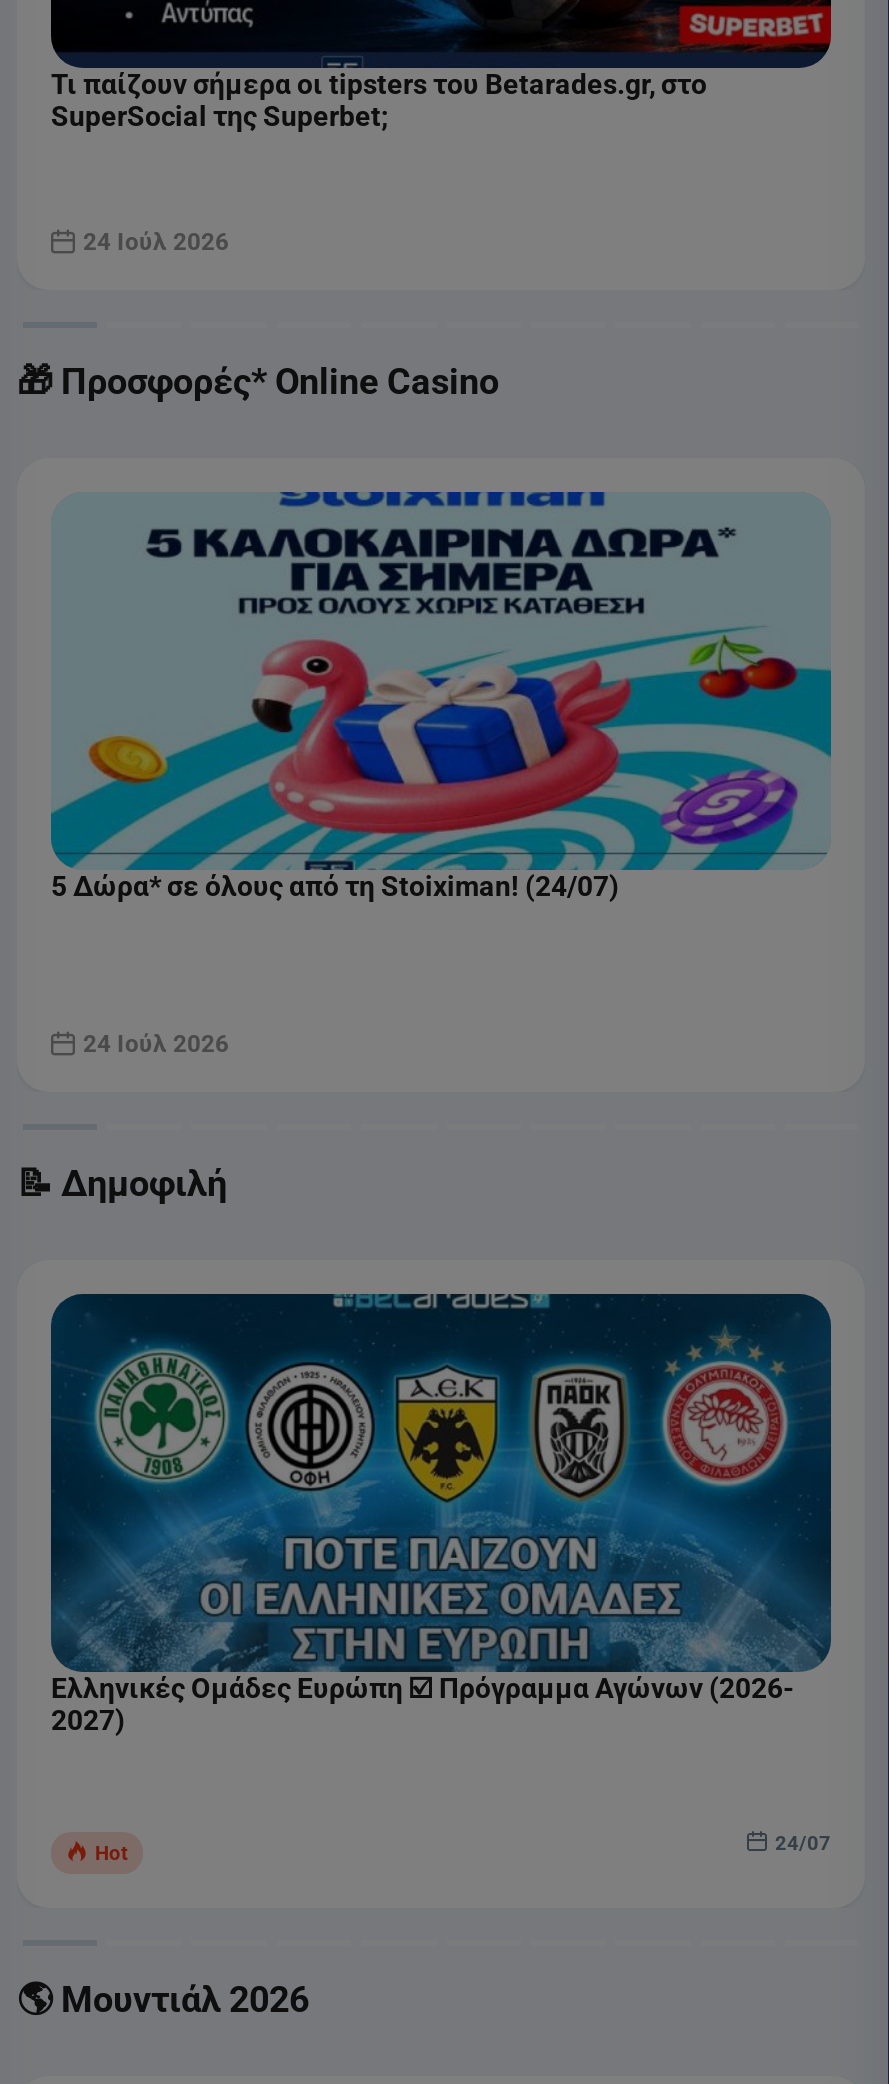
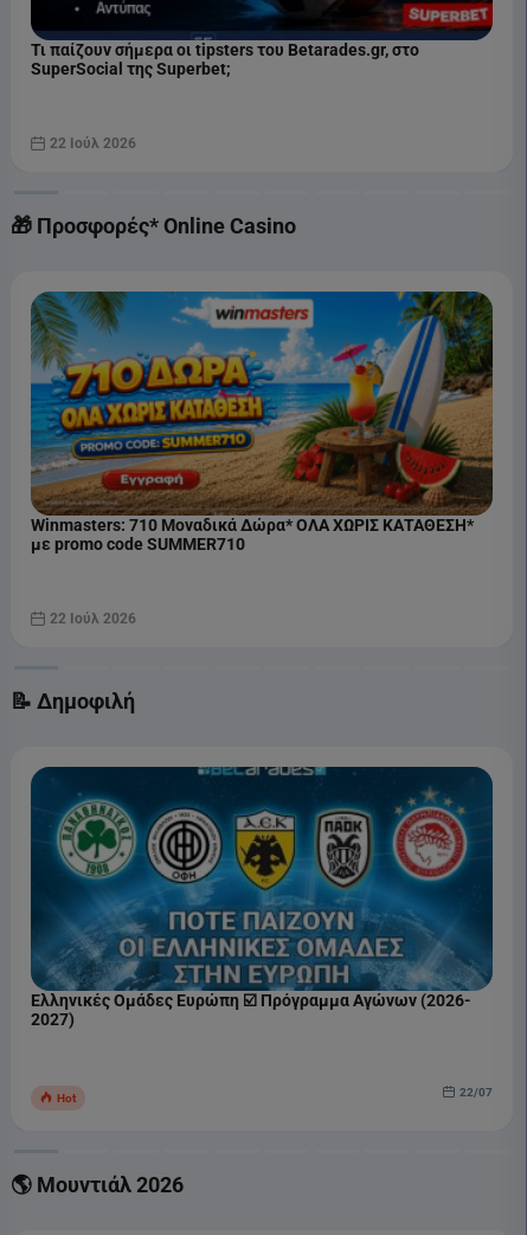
[83,228,229,256] 24 Ιούλ 2026 -> [50,135,136,151] 22 Ιούλ 2026
[49,492,833,902] [image] | 5 Δώρα* σε όλους από τη Stoiximan! (24/07) -> [30,290,494,553] [image] | Winmasters: 710 Μοναδικά Δώρα* ΟΛΑ ΧΩΡΙΣ ΚΑΤΑΘΕΣΗ* | με promo code SUMMER710
[83,1030,229,1058] 24 Ιούλ 2026 -> [50,610,136,627] 22 Ιούλ 2026
[775,1832,831,1854] 24/07 -> [459,1085,493,1098] 22/07

